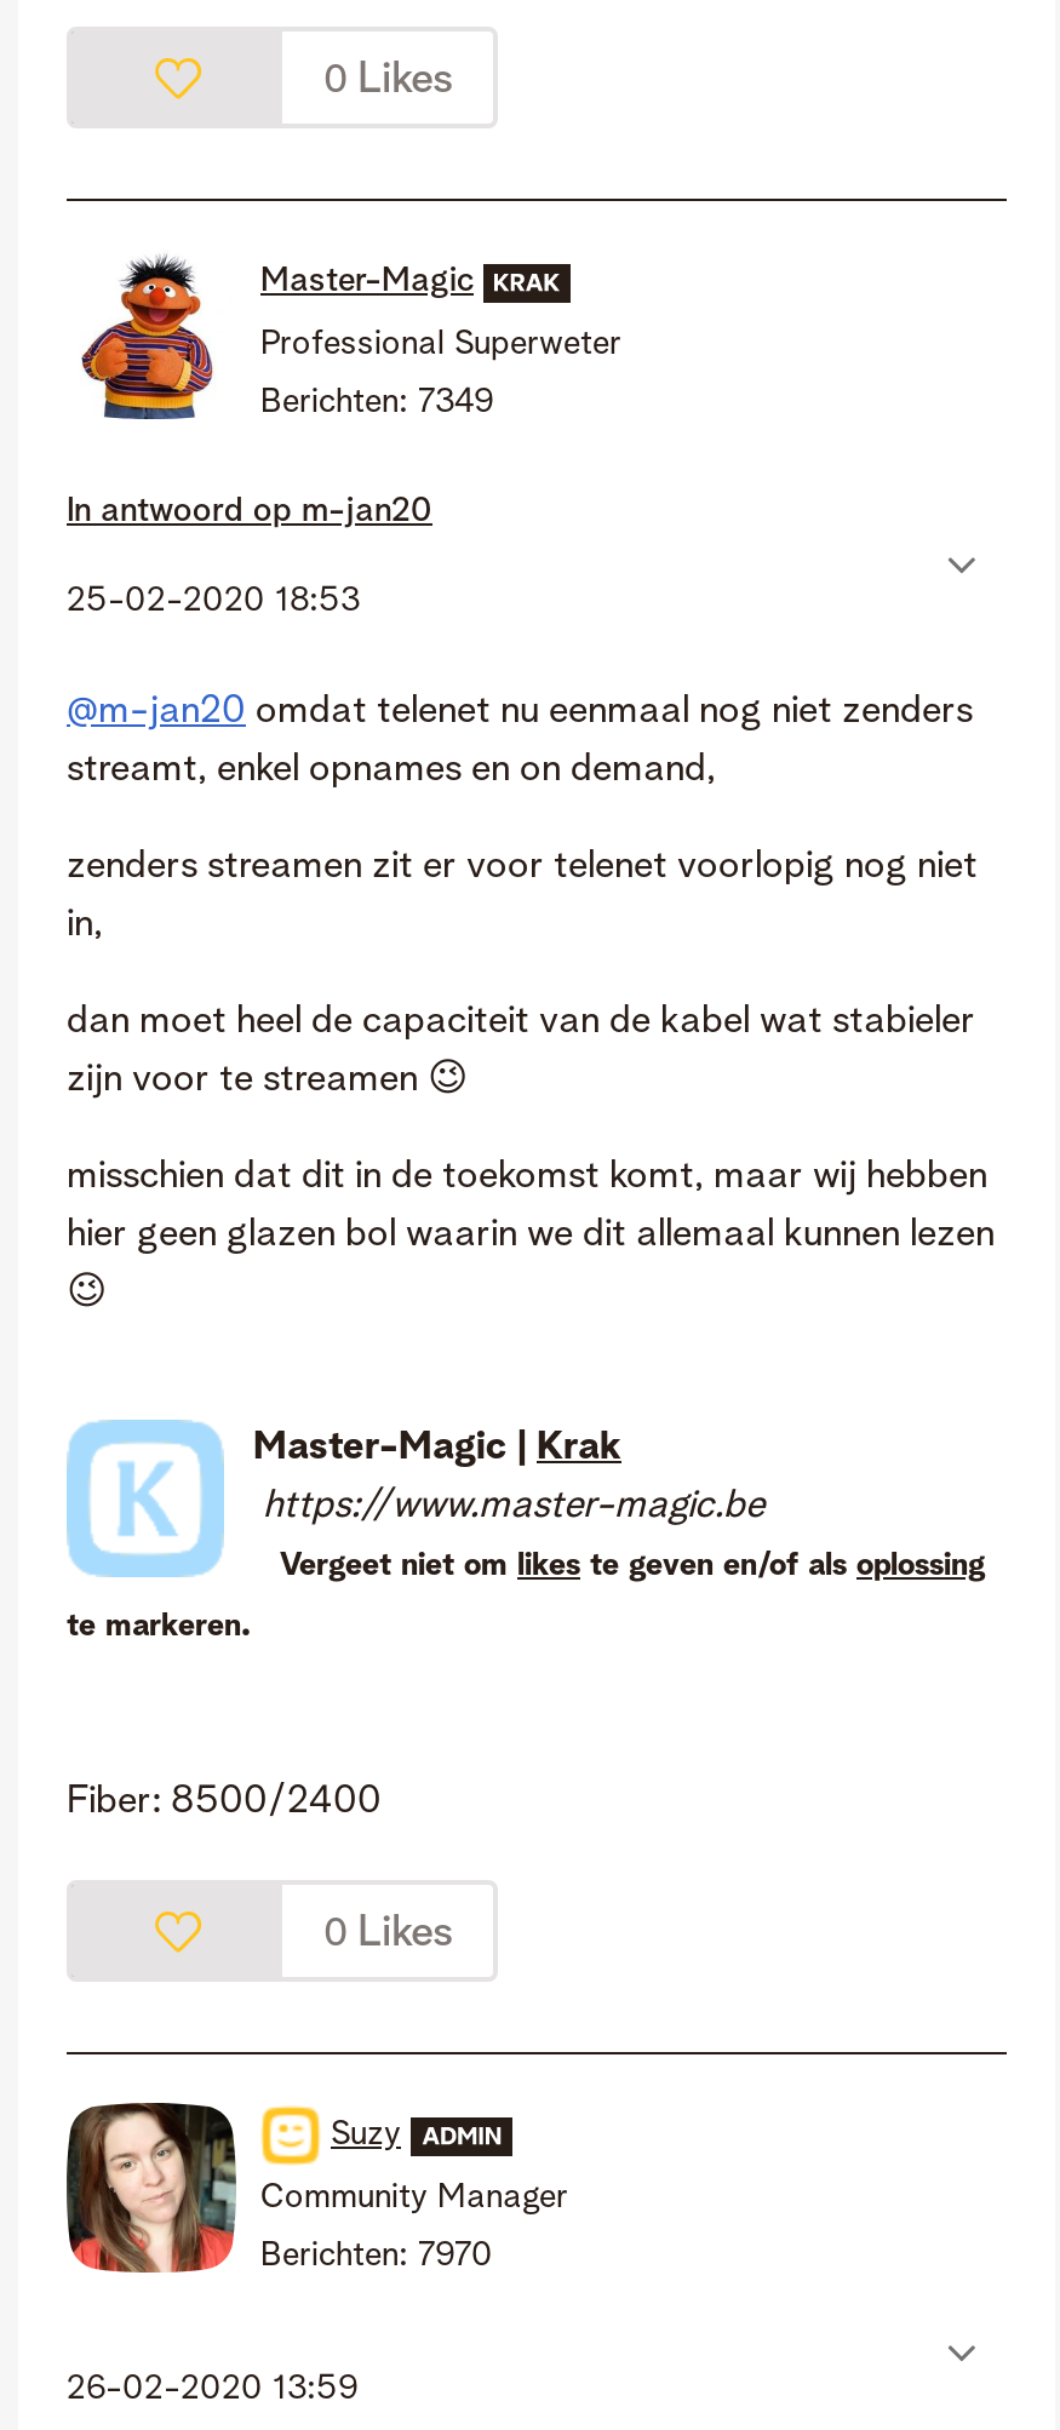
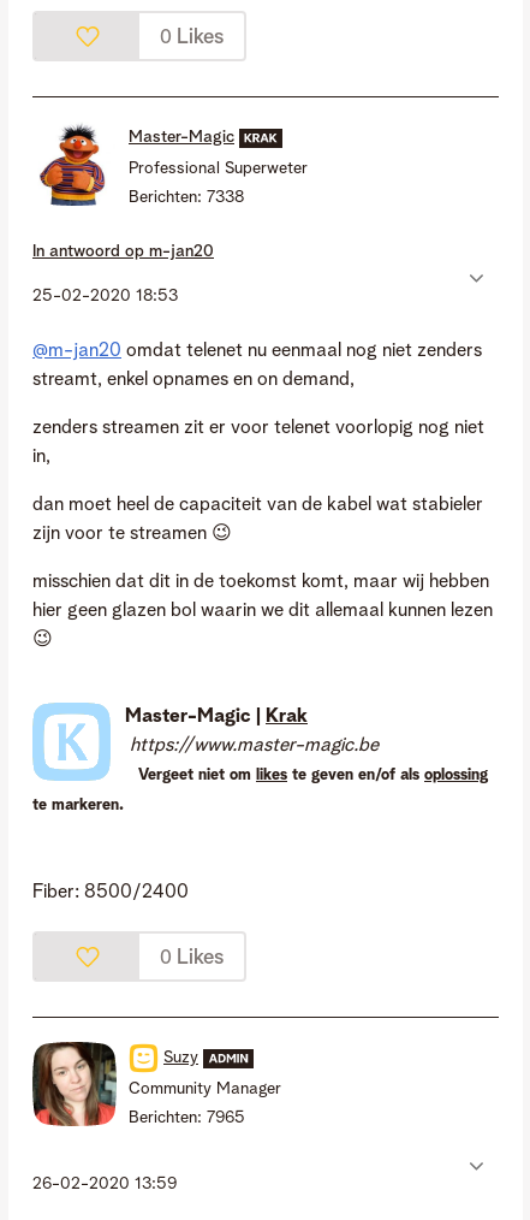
[260,385,493,419] Berichten: 7349 -> [129,189,244,206] Berichten: 7338
[260,2239,493,2273] Berichten: 7970 -> [129,1109,245,1126] Berichten: 7965

